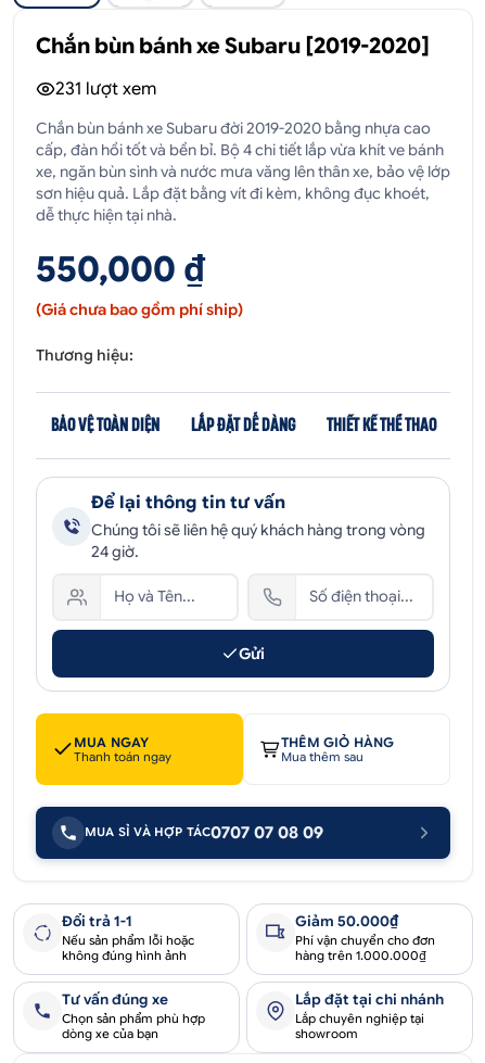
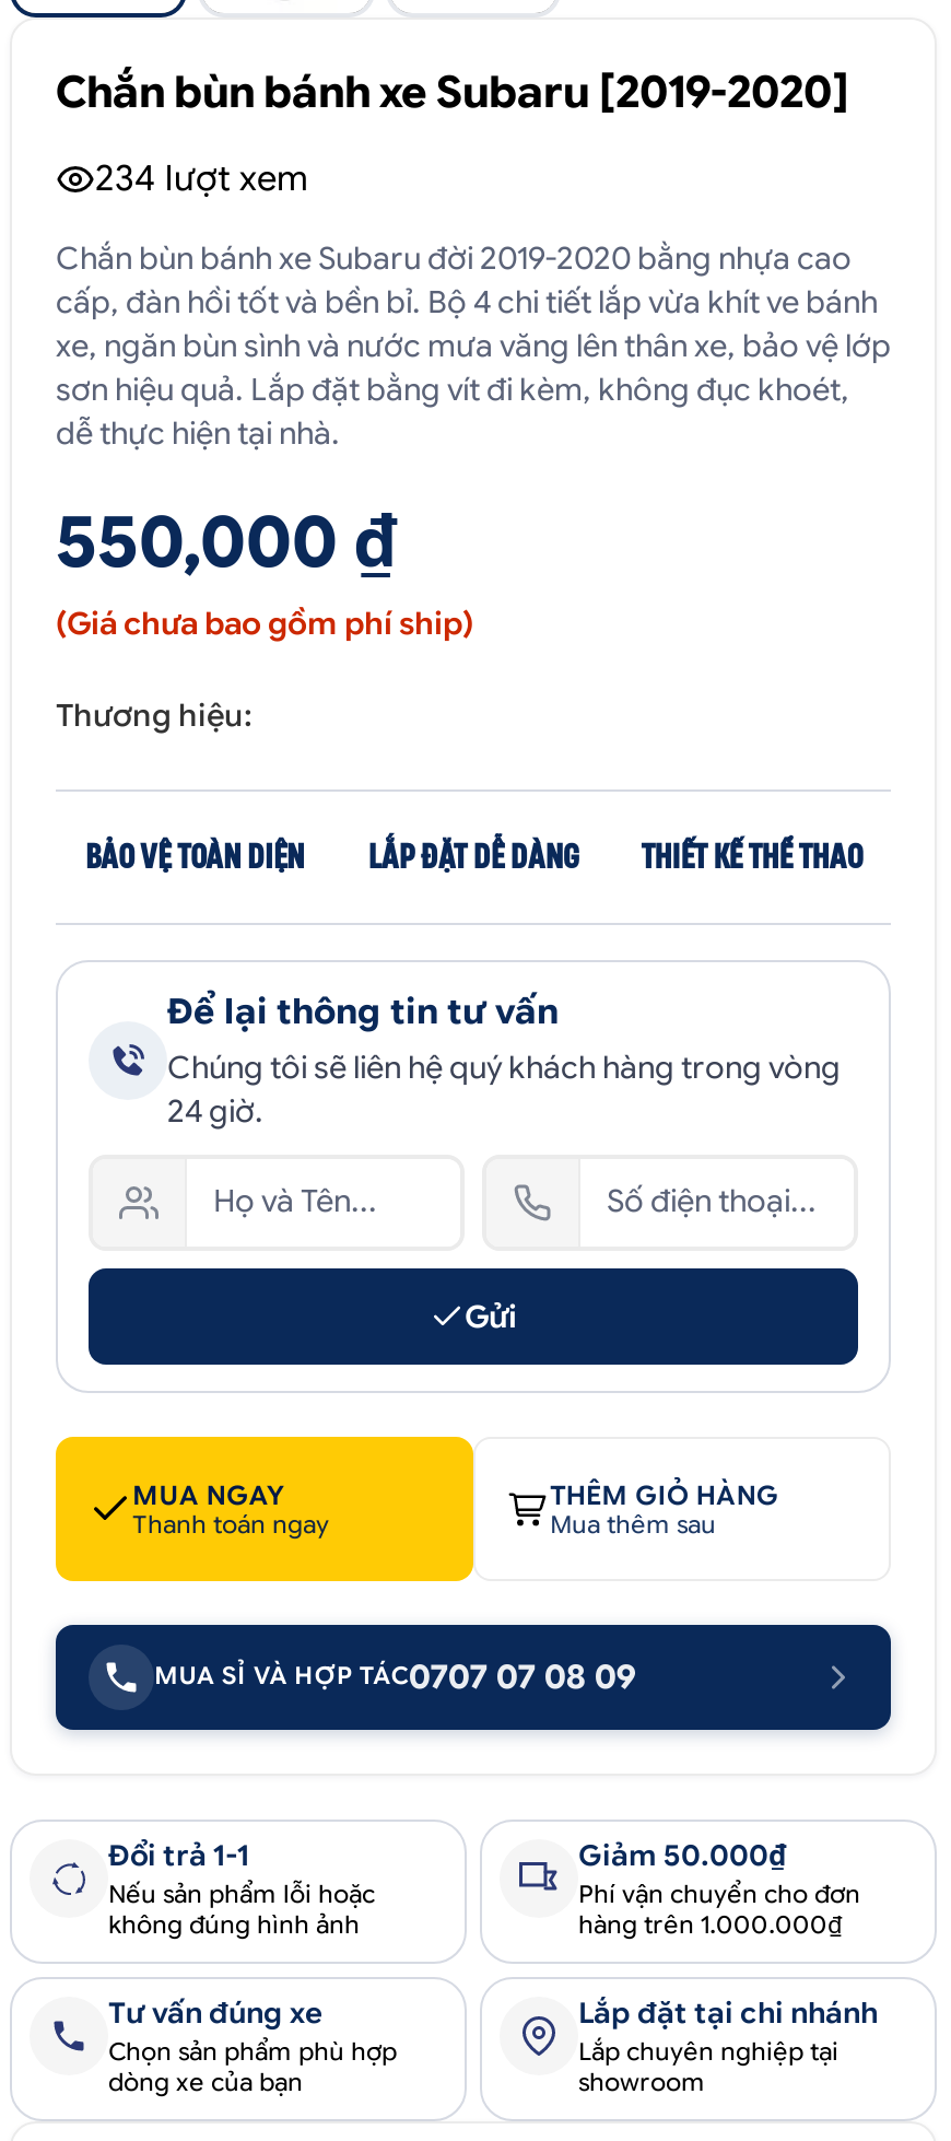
[55,78,156,100] 231 lượt xem -> [95,157,307,201] 234 lượt xem

